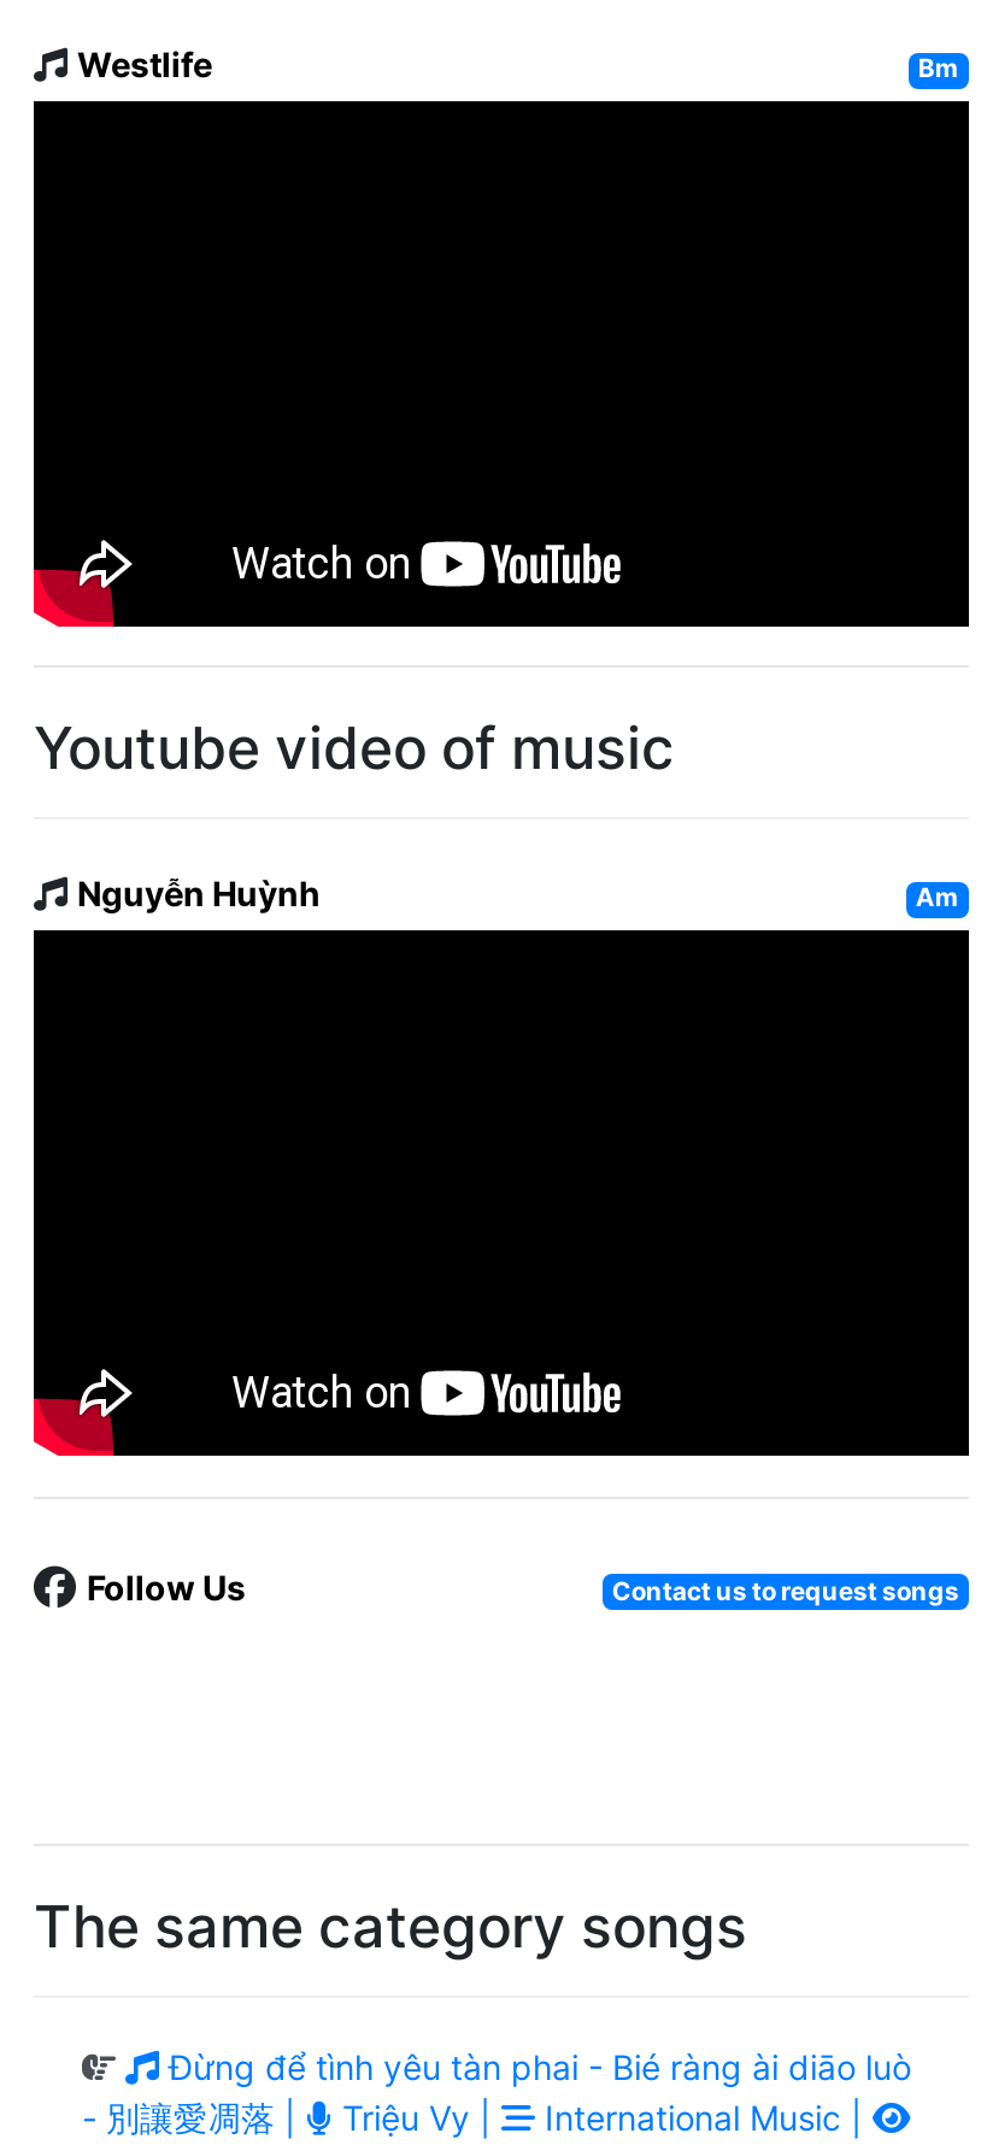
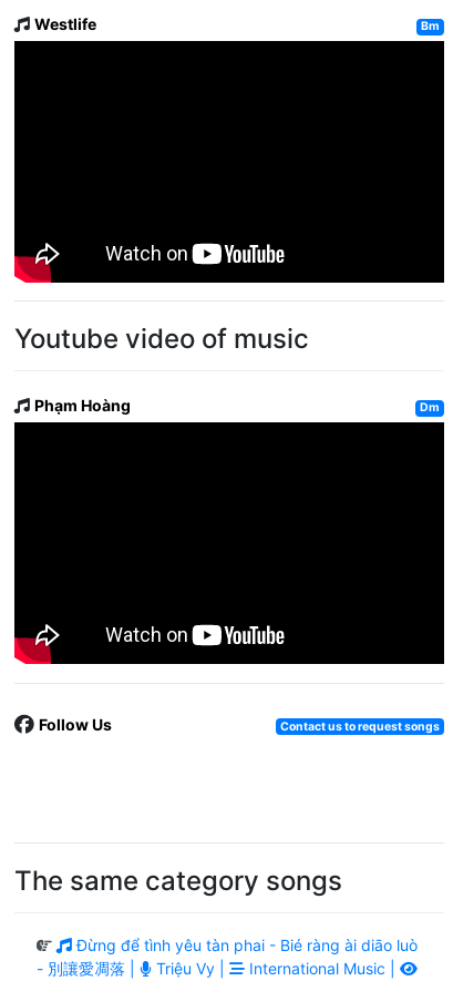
[77,873,959,914] Nguyễn Huỳnh | Am -> [34,396,439,415] Phạm Hoàng | Dm

